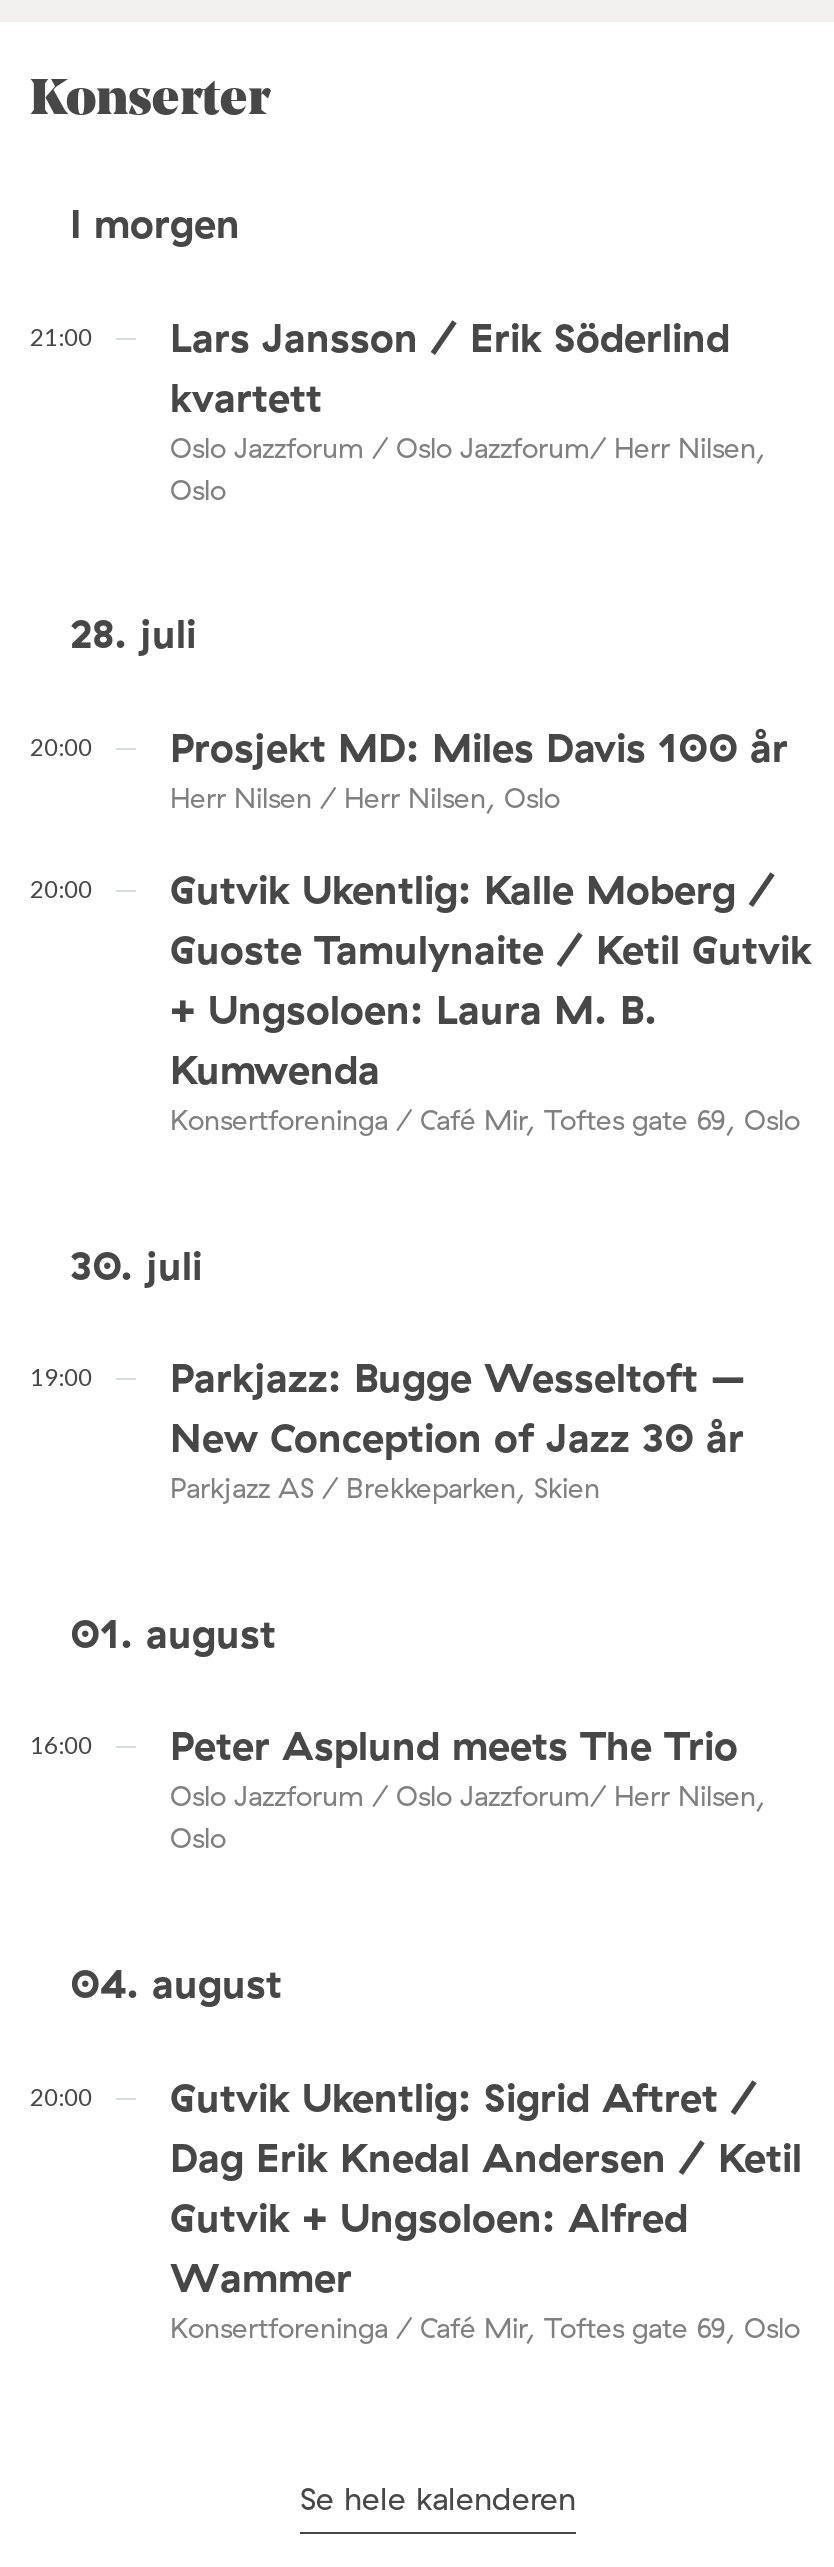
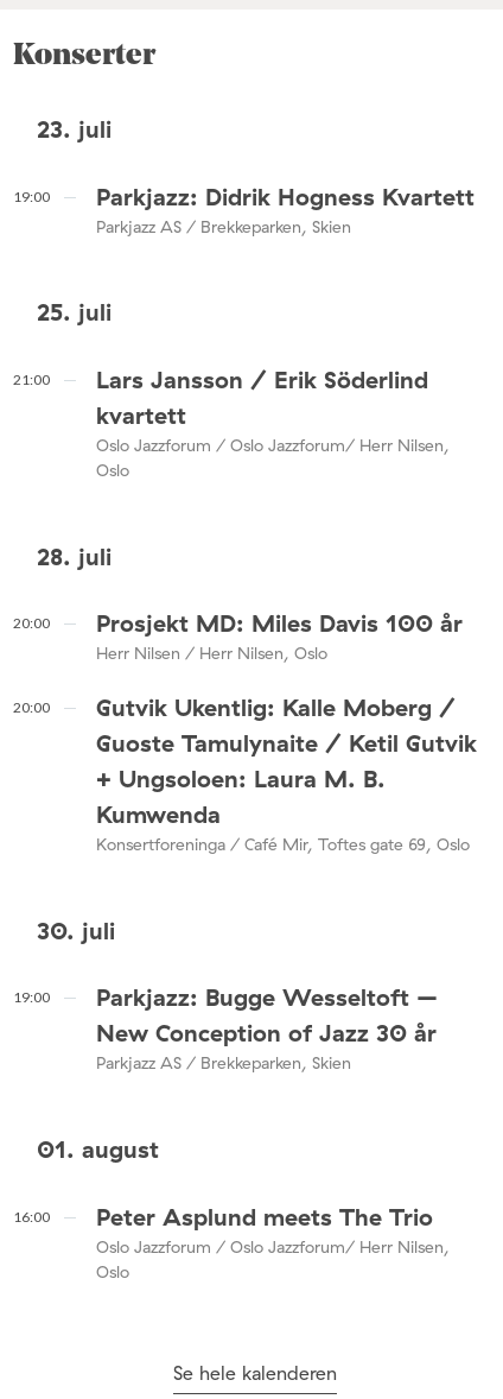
[70,198,240,248] I morgen -> [13,114,475,327] 23. juli | 19:00 | Parkjazz: Didrik Hogness Kvartett | Parkjazz AS / Brekkeparken, Skien | 25. juli
moved [30,312,812,1857] -> [13,365,477,1282]: 21:00 | Lars Jansson / Erik Söderlind | kvartett | ... | Oslo Jazzforum / Oslo Jazzforum/ Herr Nilsen, | Oslo
[30,1958,802,2345] 04. august | 20:00 | Gutvik Ukentlig: Sigrid Aftret / | Dag Erik Knedal Andersen / Ketil | Gutvik + Ungsoloen: Alfred | Wammer | Konsertforeninga / Café Mir, Toftes gate 69, Oslo -> none

